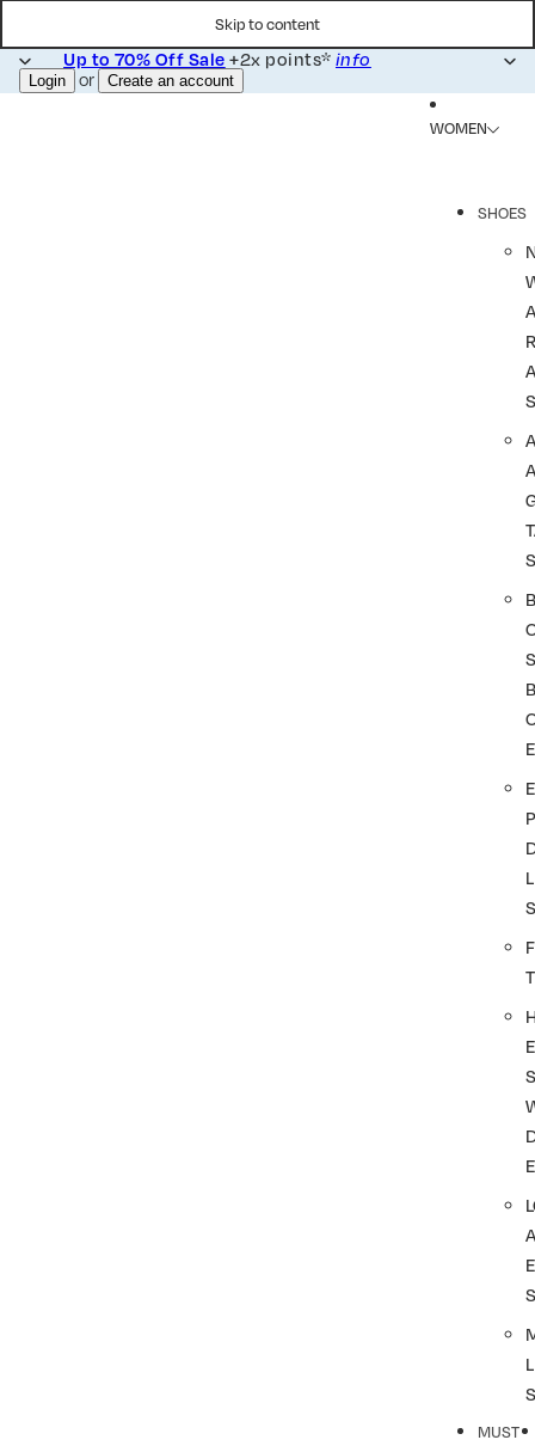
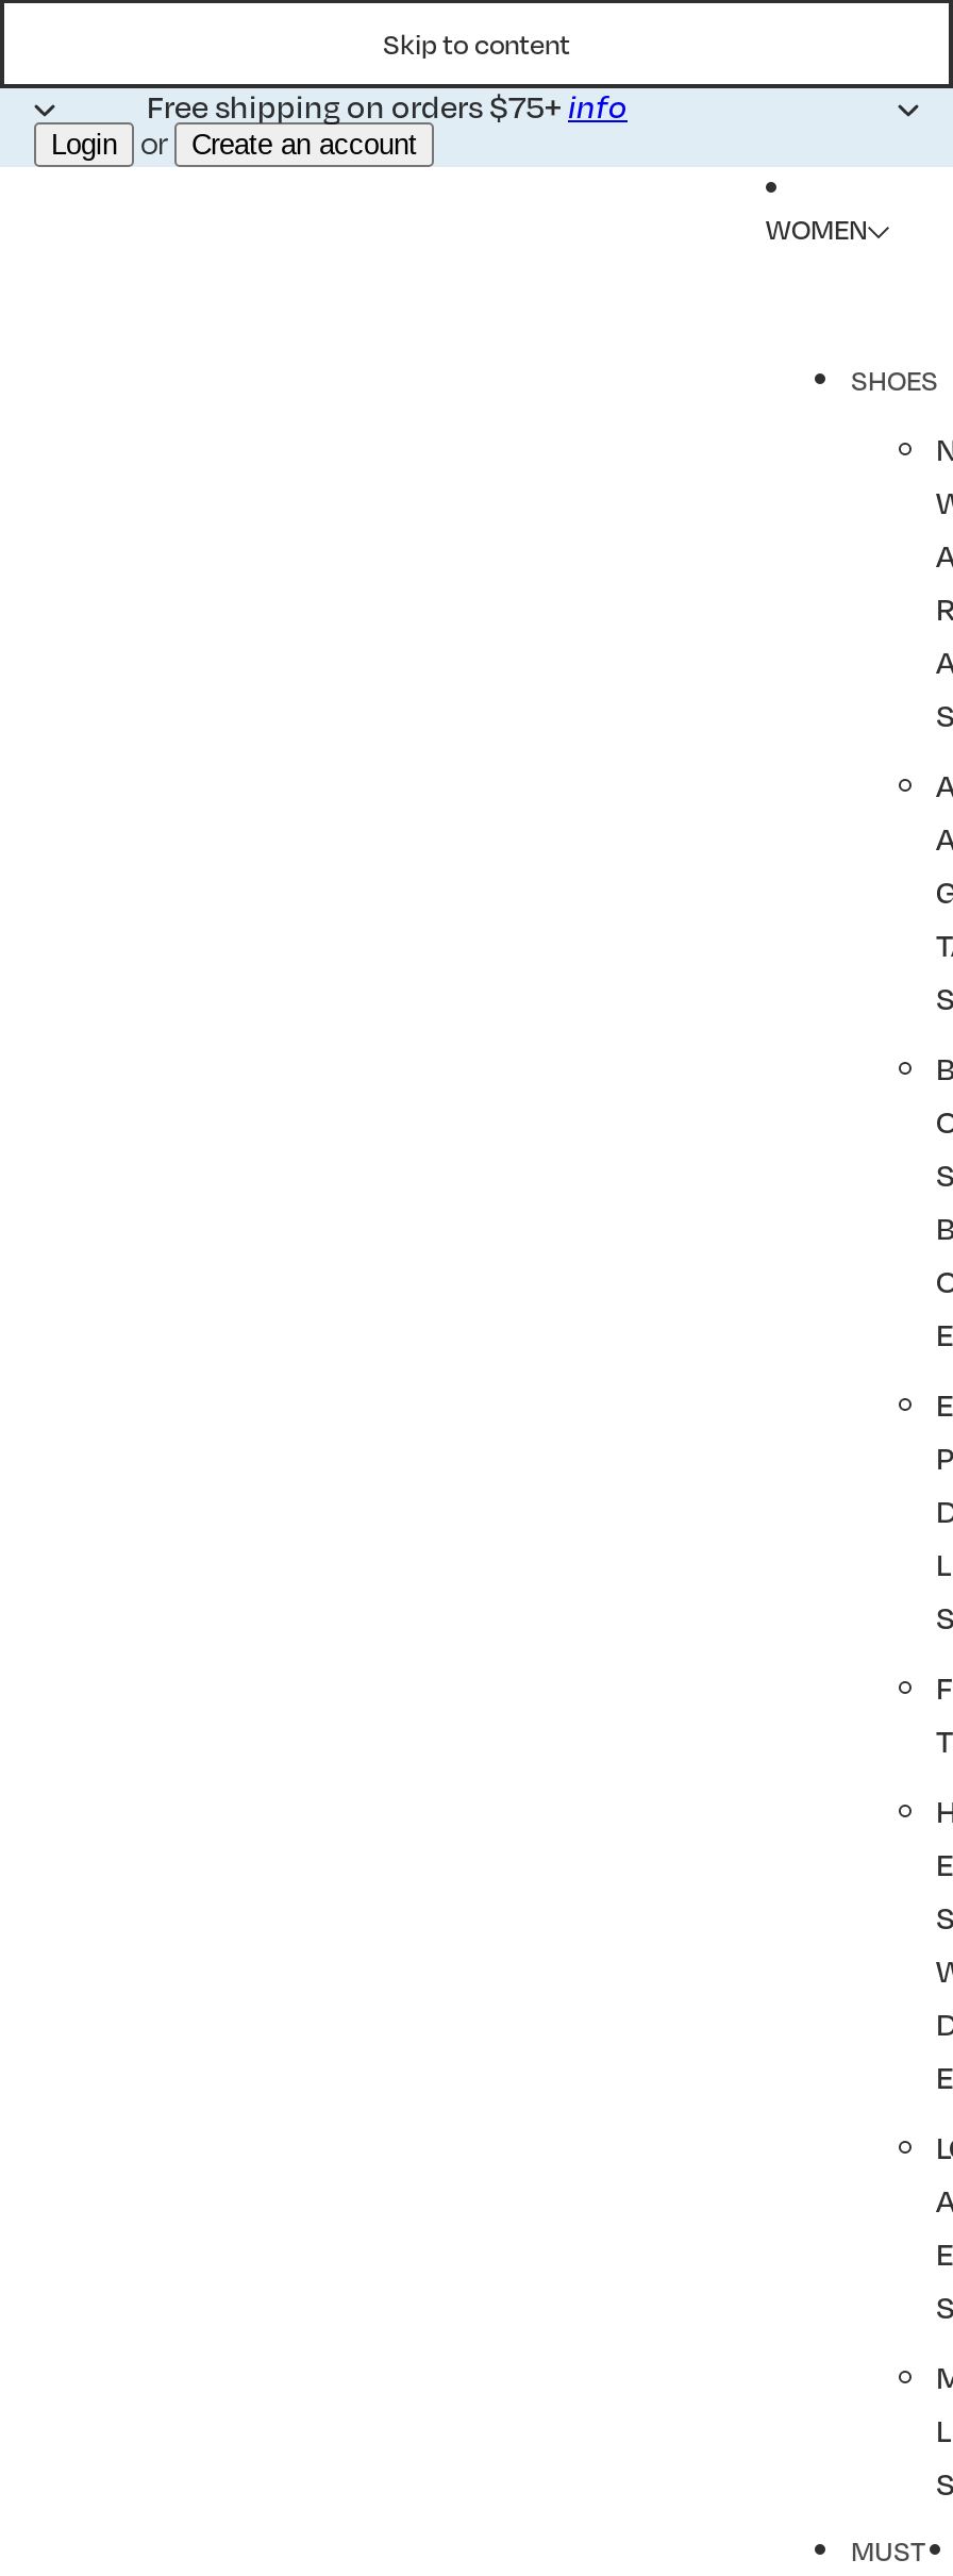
[63,48,371,69] Up to 70% Off Sale+2x points*info -> [147,86,628,124] Free shipping on orders $75+info

